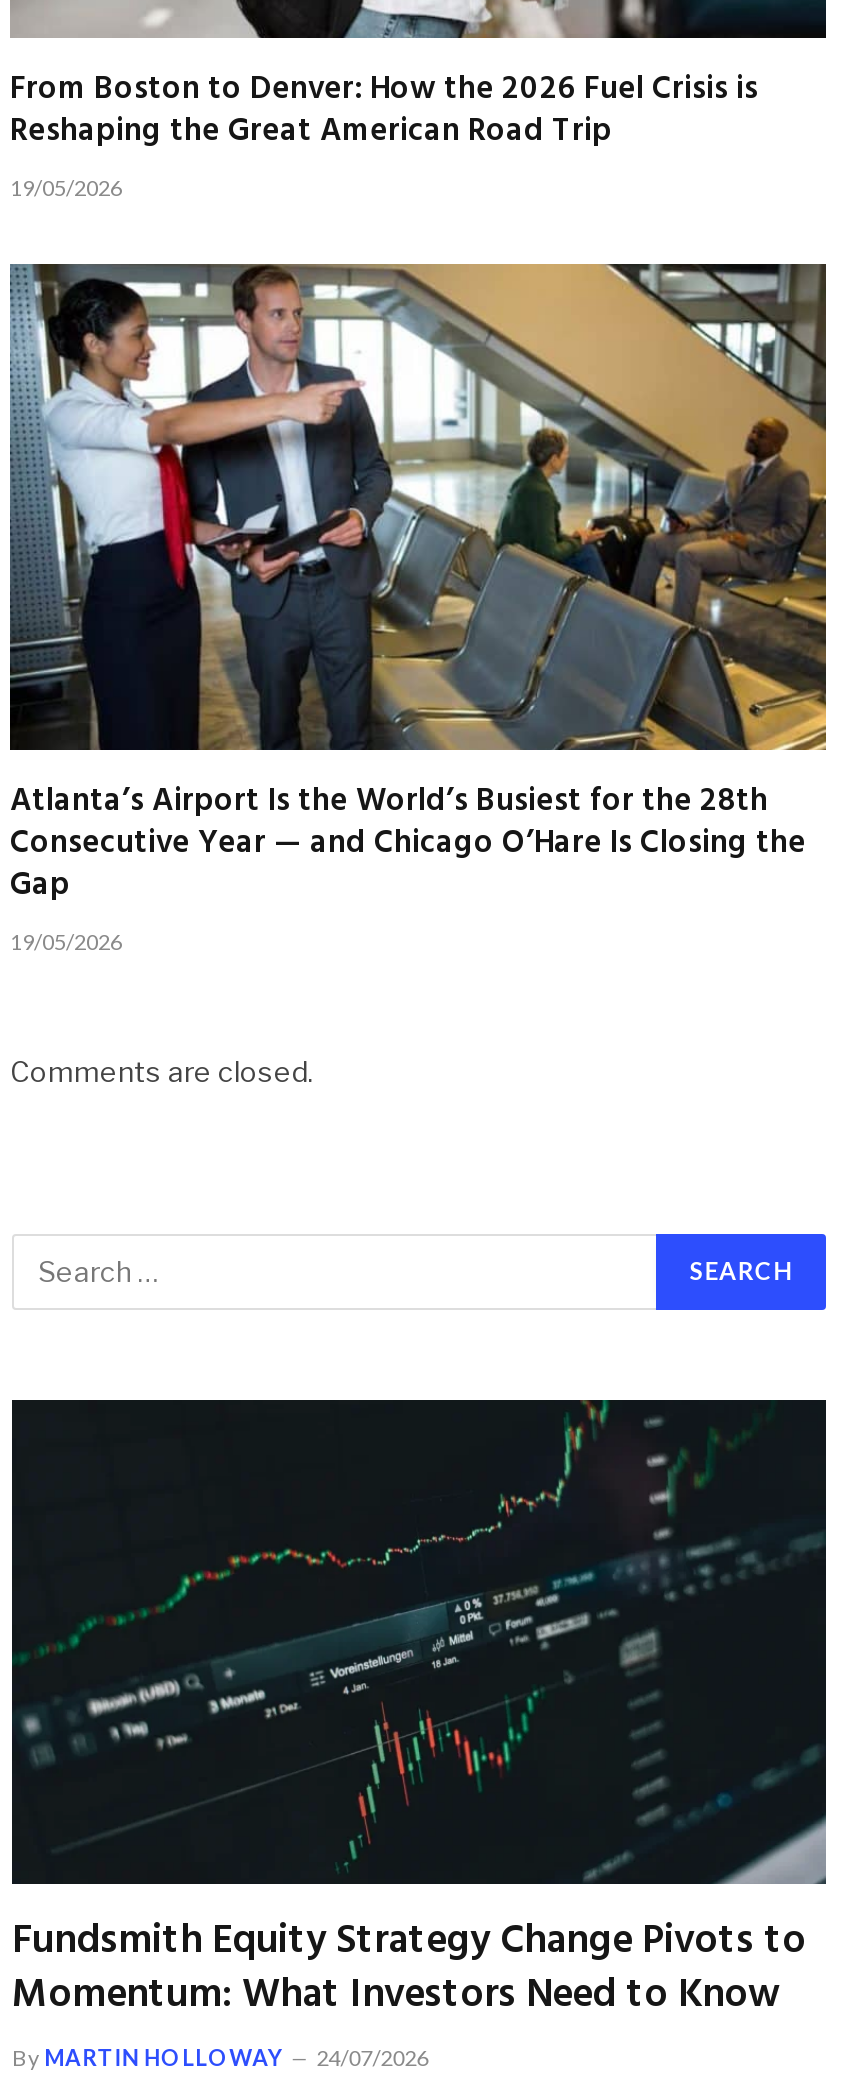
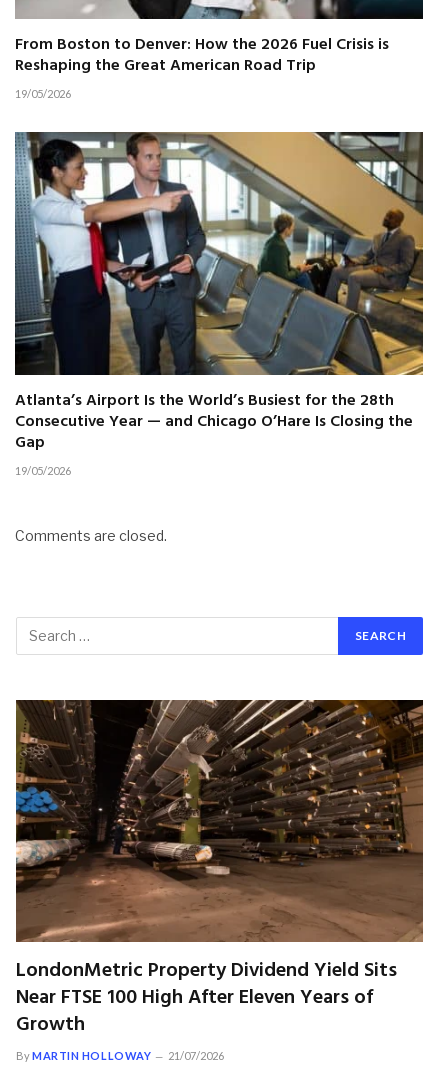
[10,1398,828,2028] [image] | Fundsmith Equity Strategy Change Pivots to | Momentum: What Investors Need to Know -> [15,699,424,1041] [image] | LondonMetric Property Dividend Yield Sits | Near FTSE 100 High After Eleven Years of | Growth
[12,2044,428,2070] By MARTIN HOLLOWAY 24/07/2026 -> [16,1049,224,1062] By MARTIN HOLLOWAY 21/07/2026

